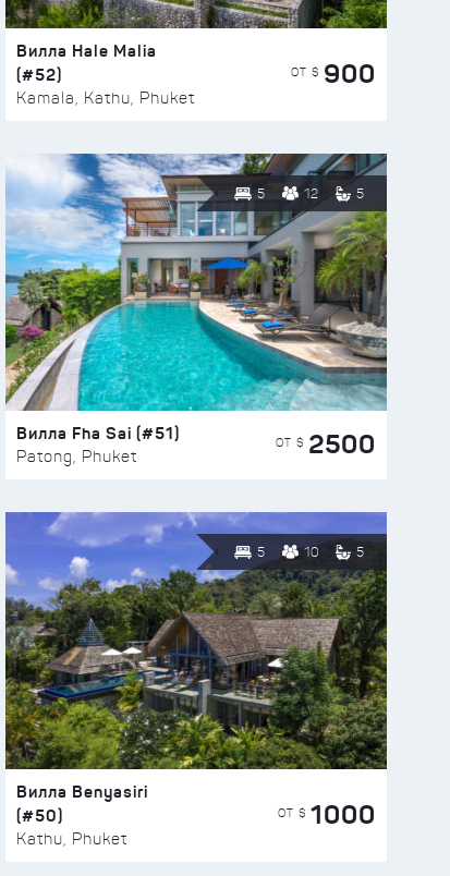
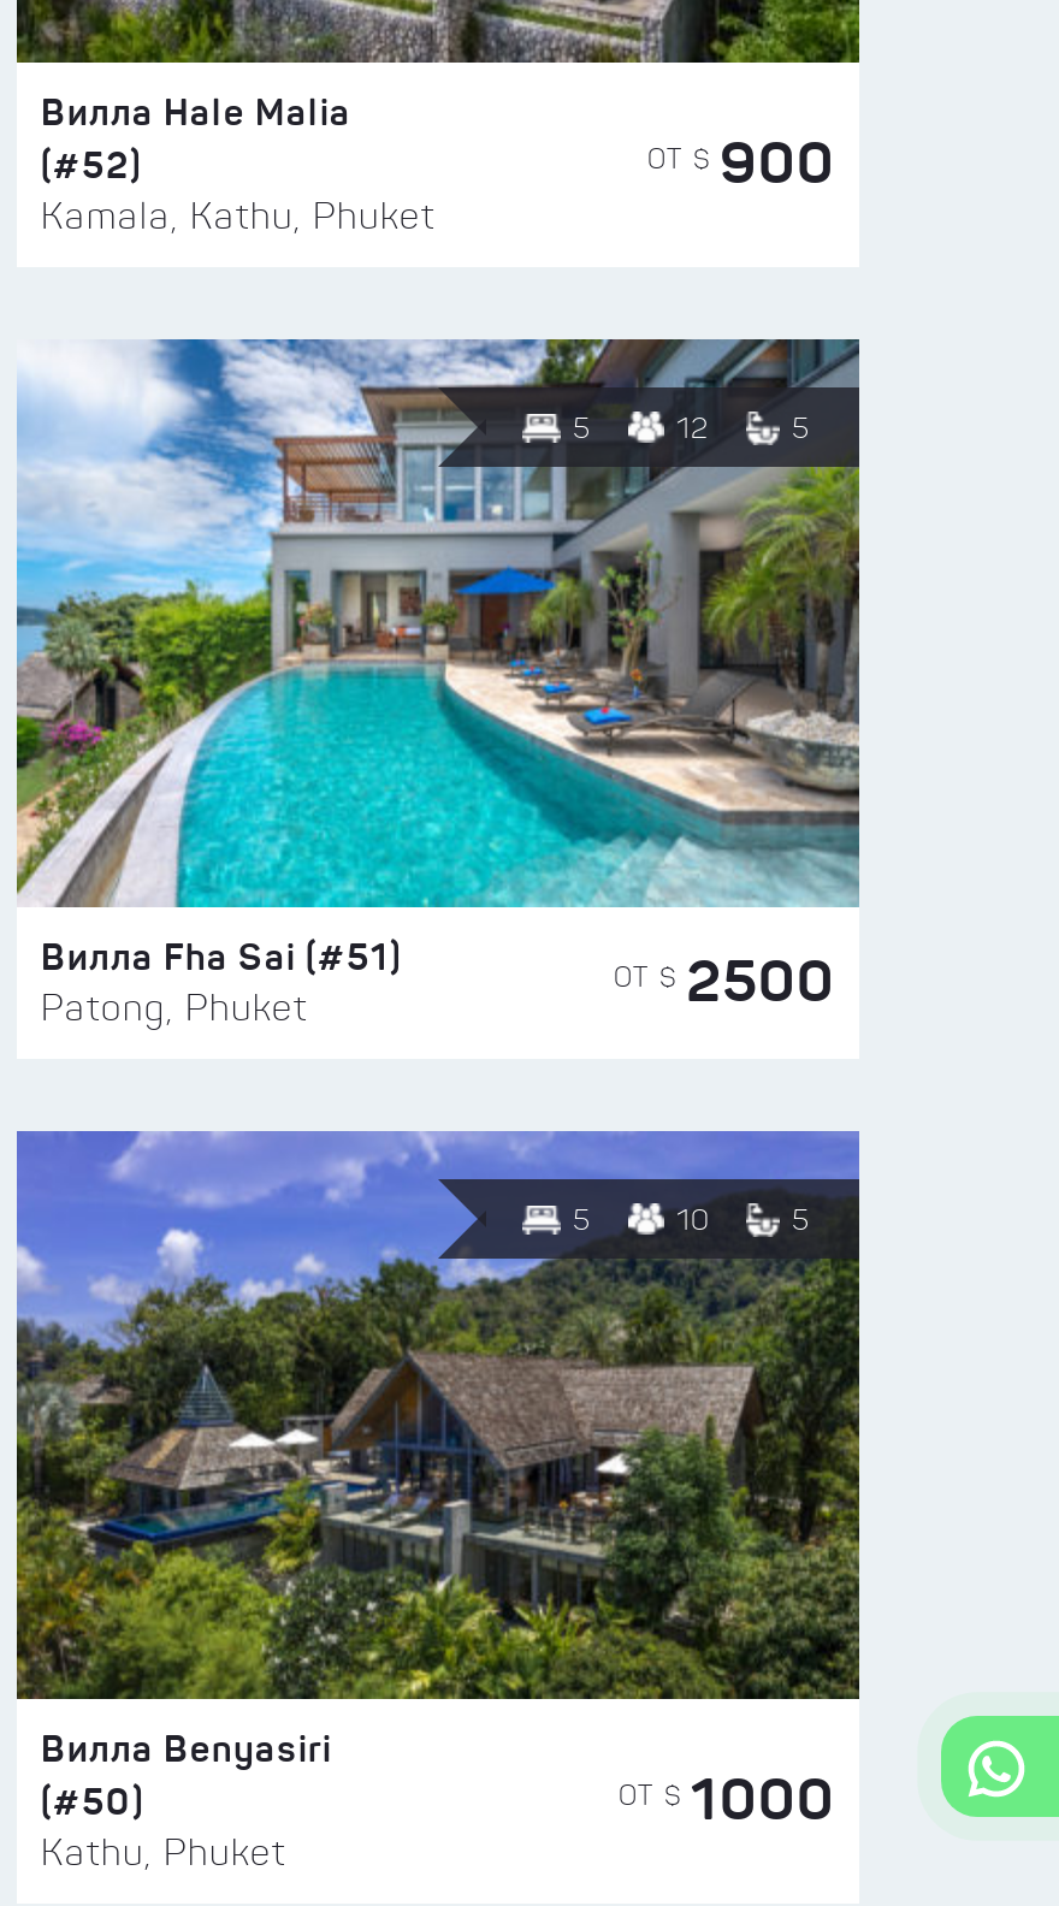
none -> [939,1713,1052,1819] [image]

